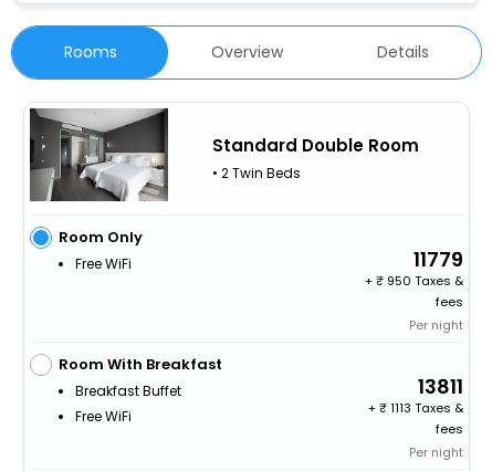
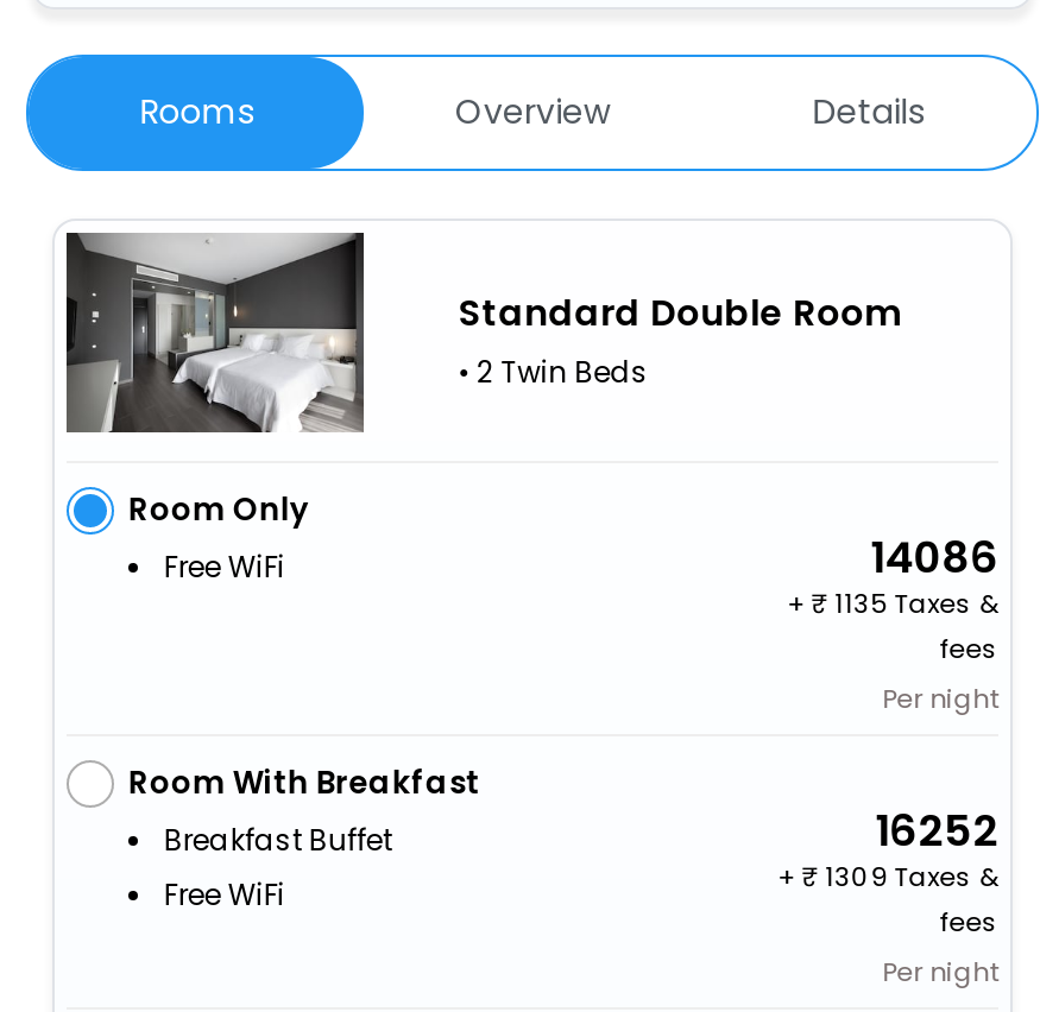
[409,245,463,273] 11779 -> [861,526,999,586] 14086
[365,271,463,289] + 950 Taxes & -> [787,583,999,621] + 1135 Taxes &
[414,372,463,400] 13811 -> [866,799,999,859] 16252
[368,399,463,416] + 1113 Taxes & -> [778,856,999,894] + 1309 Taxes &

